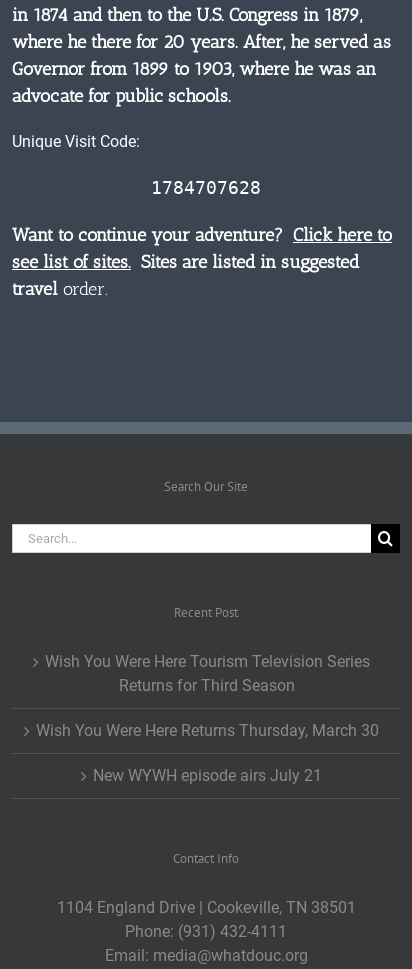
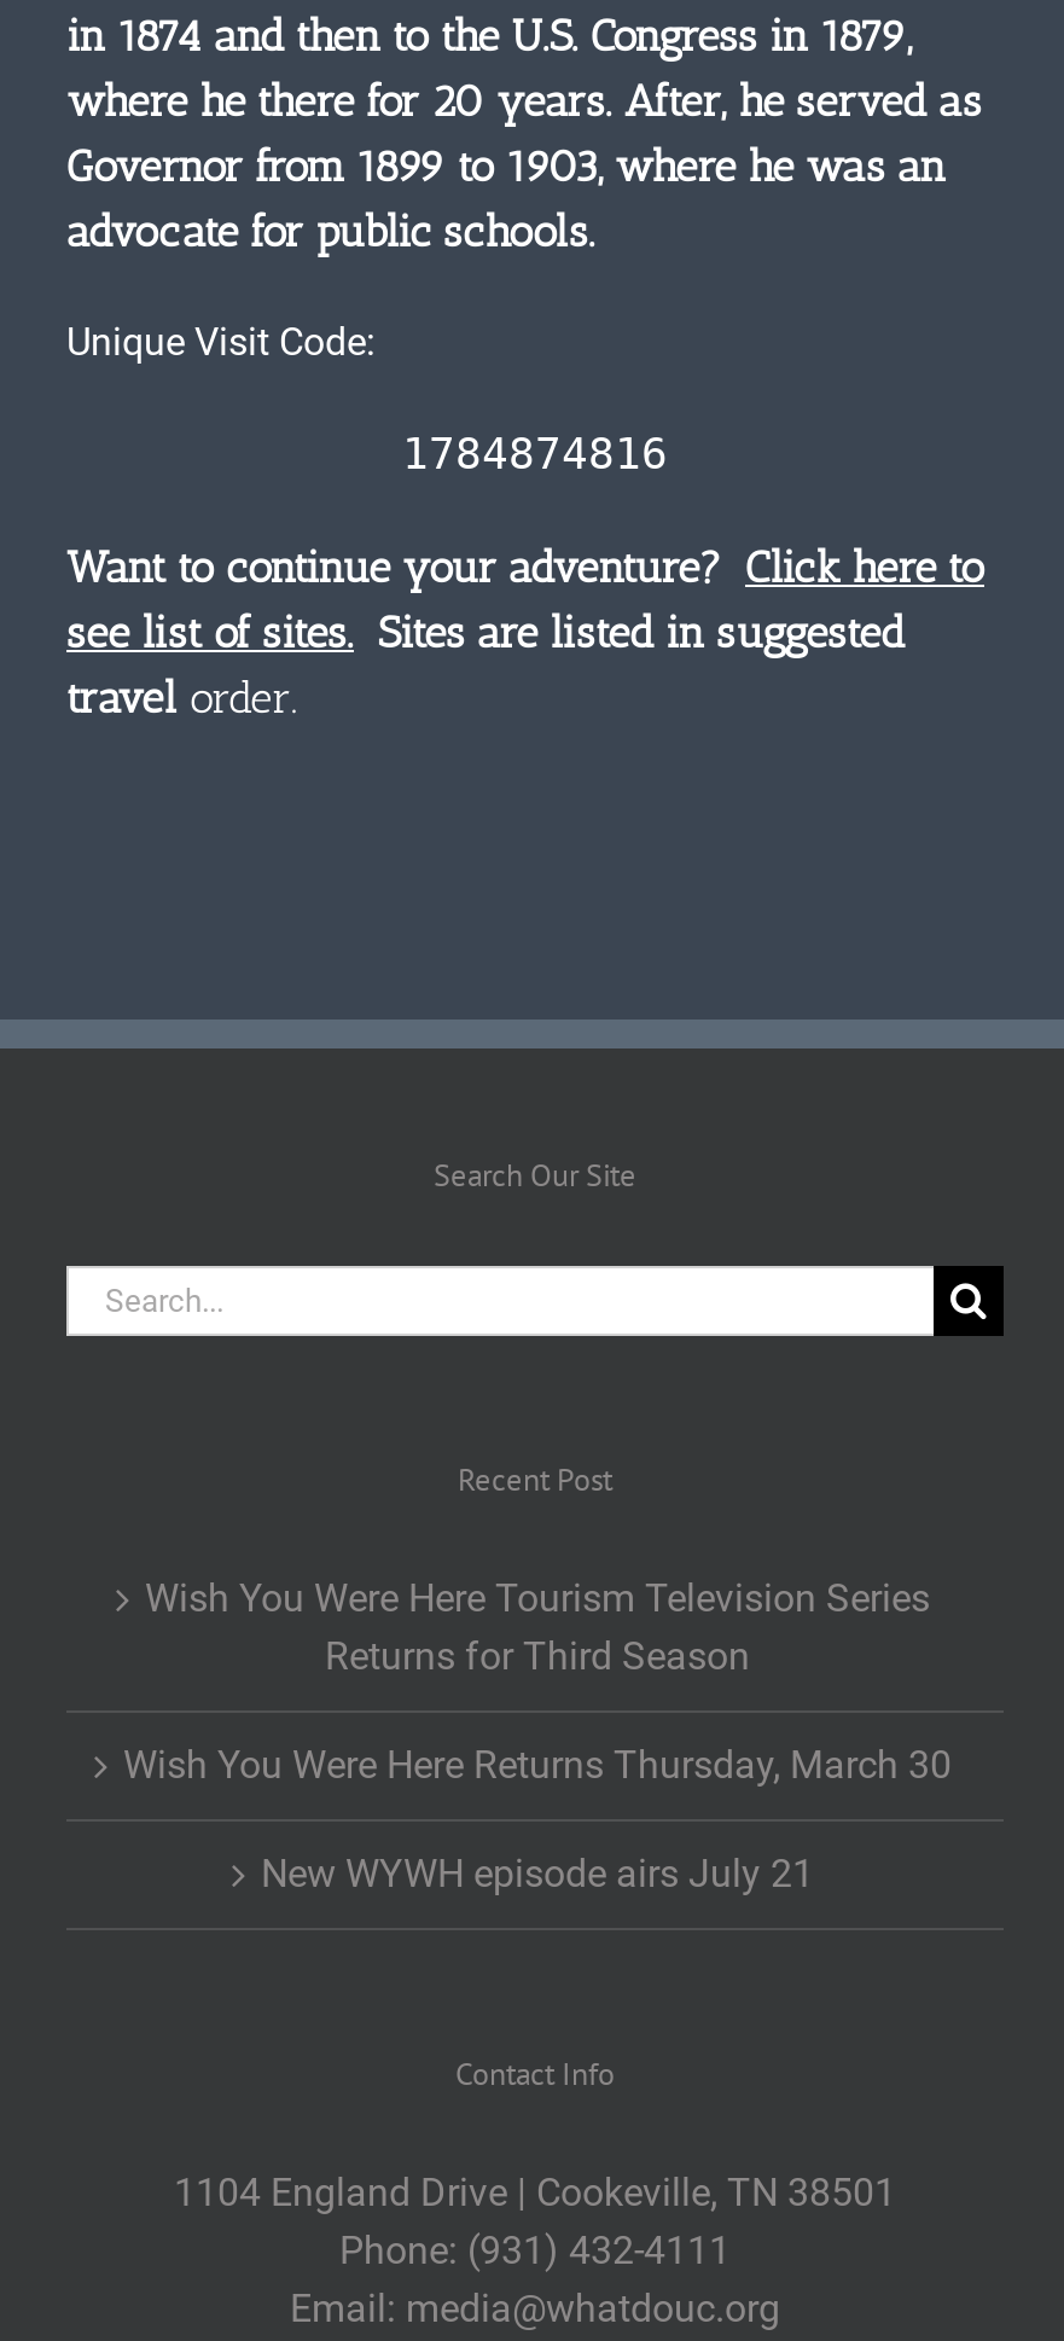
[151,177,261,198] 1784707628 -> [402,427,668,478] 1784874816

